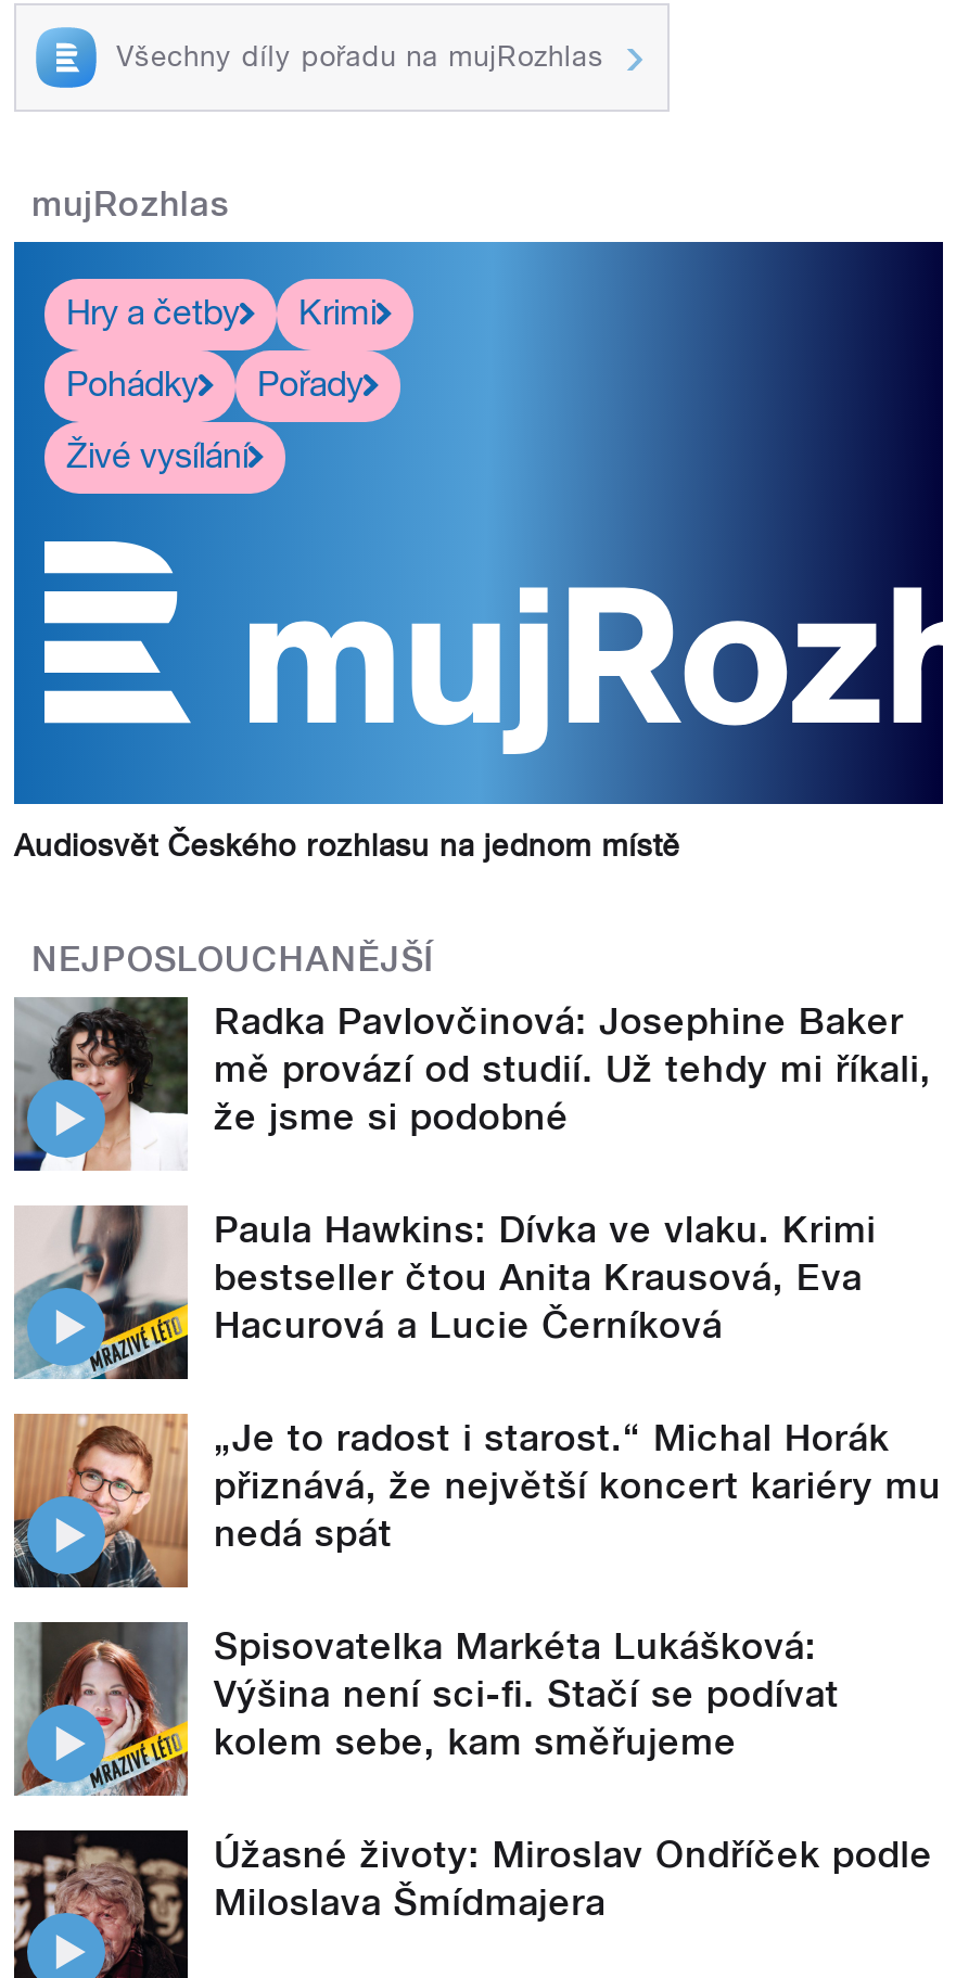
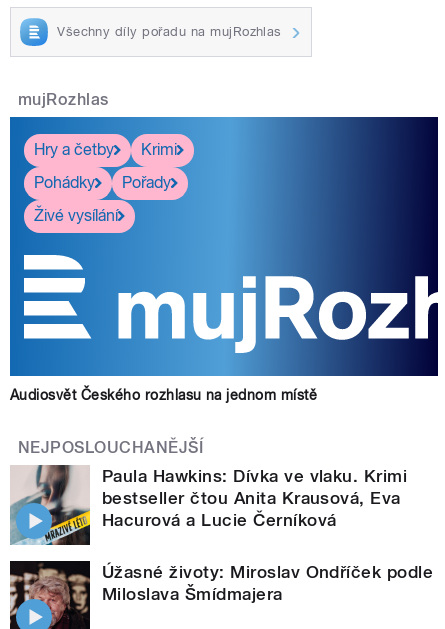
[14,995,931,1173] [image] | Radka Pavlovčinová: Josephine Baker | mě provází od studií. Už tehdy mi říkali, | že jsme si podobné -> none
[12,1412,941,1763] [image] | „Je to radost i starost.“ Michal Horák | přiznává, že největší koncert kariéry mu | nedá spát | Spisovatelka Markéta Lukášková: | Výšina není sci-fi. Stačí se podívat | kolem sebe, kam směřujeme -> none
[16,1620,190,1798] [image] -> none

